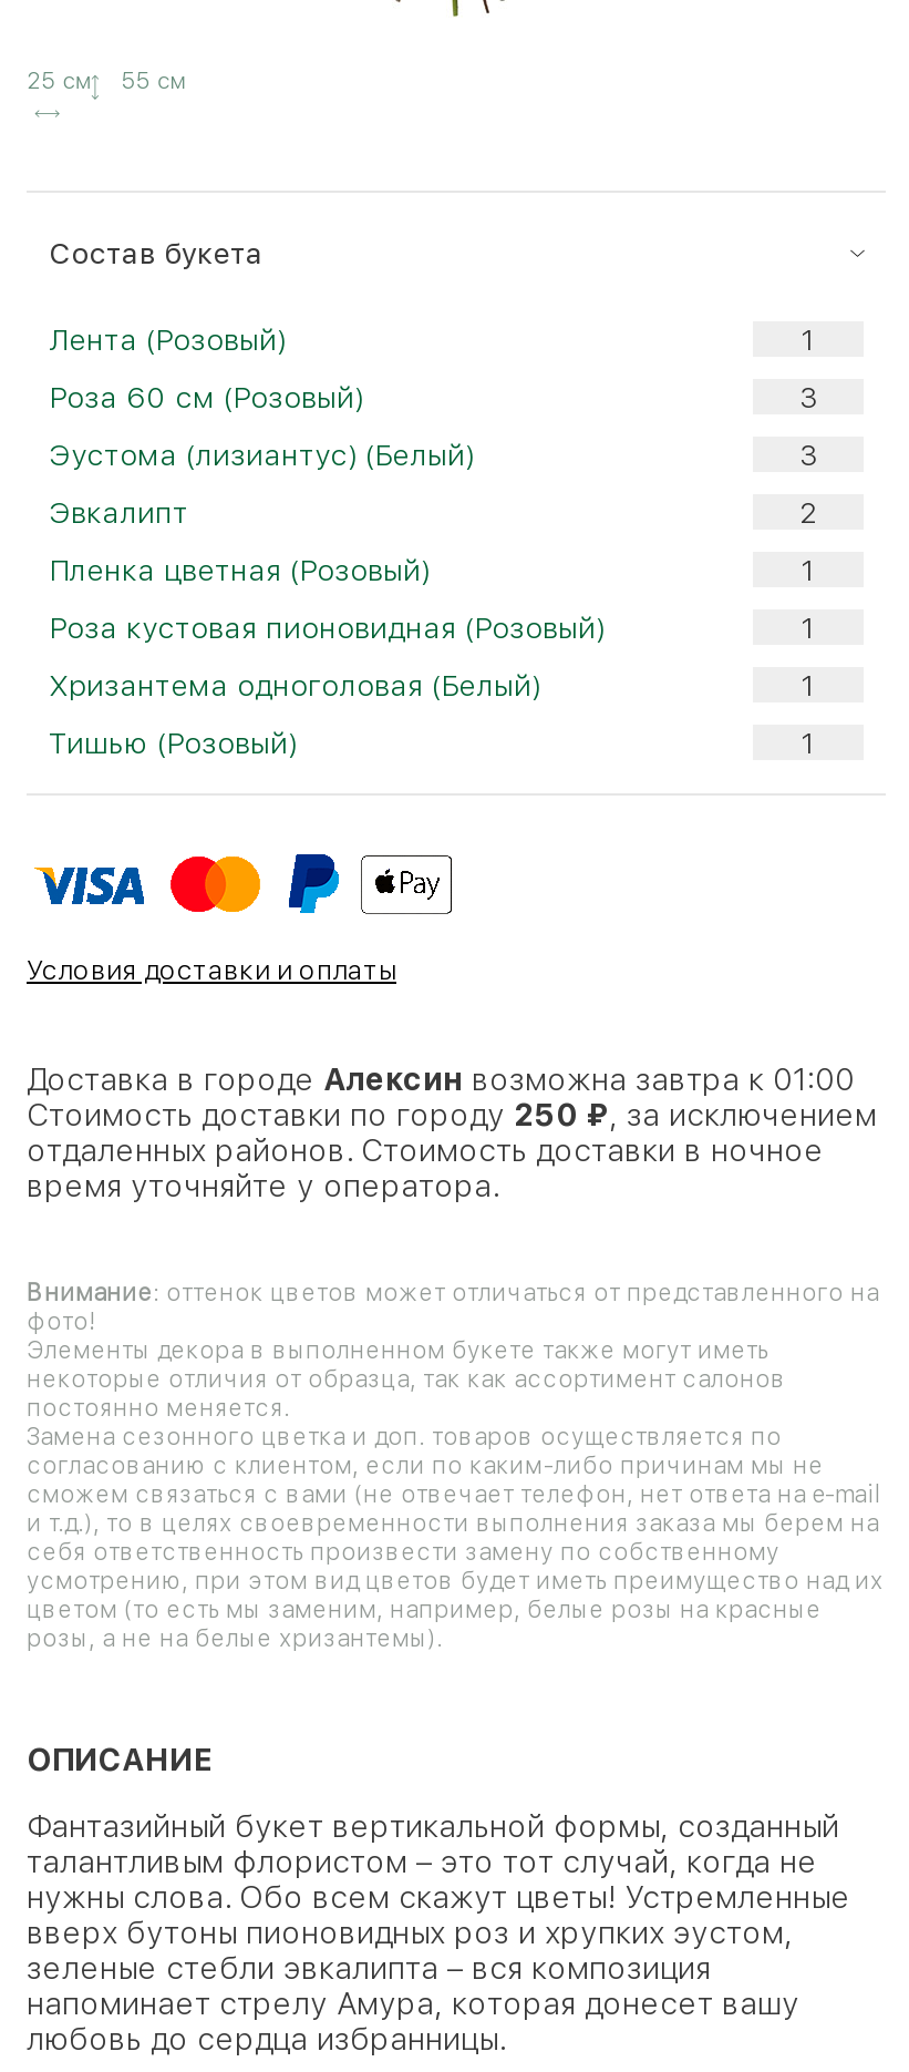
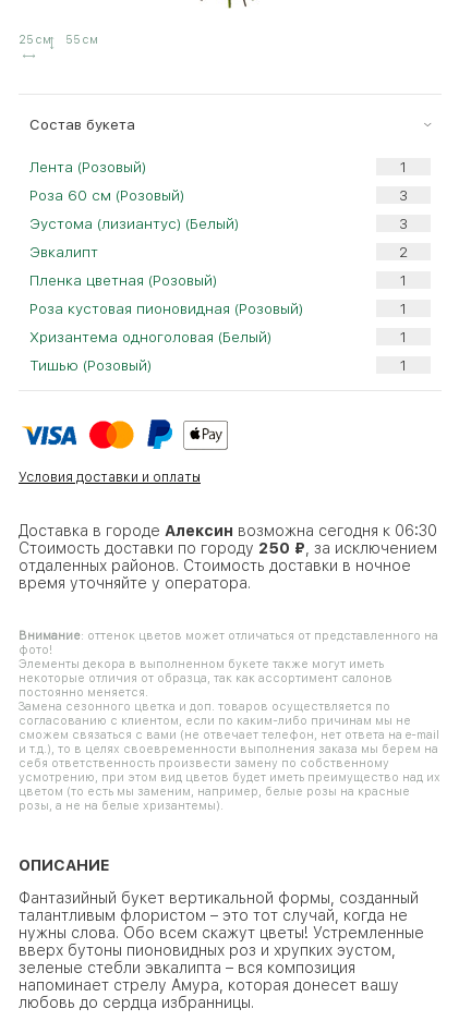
[27,1061,855,1097] Доставка в городе Алексин возможна завтра к 01:00 -> [19,522,437,539] Доставка в городе Алексин возможна сегодня к 06:30

